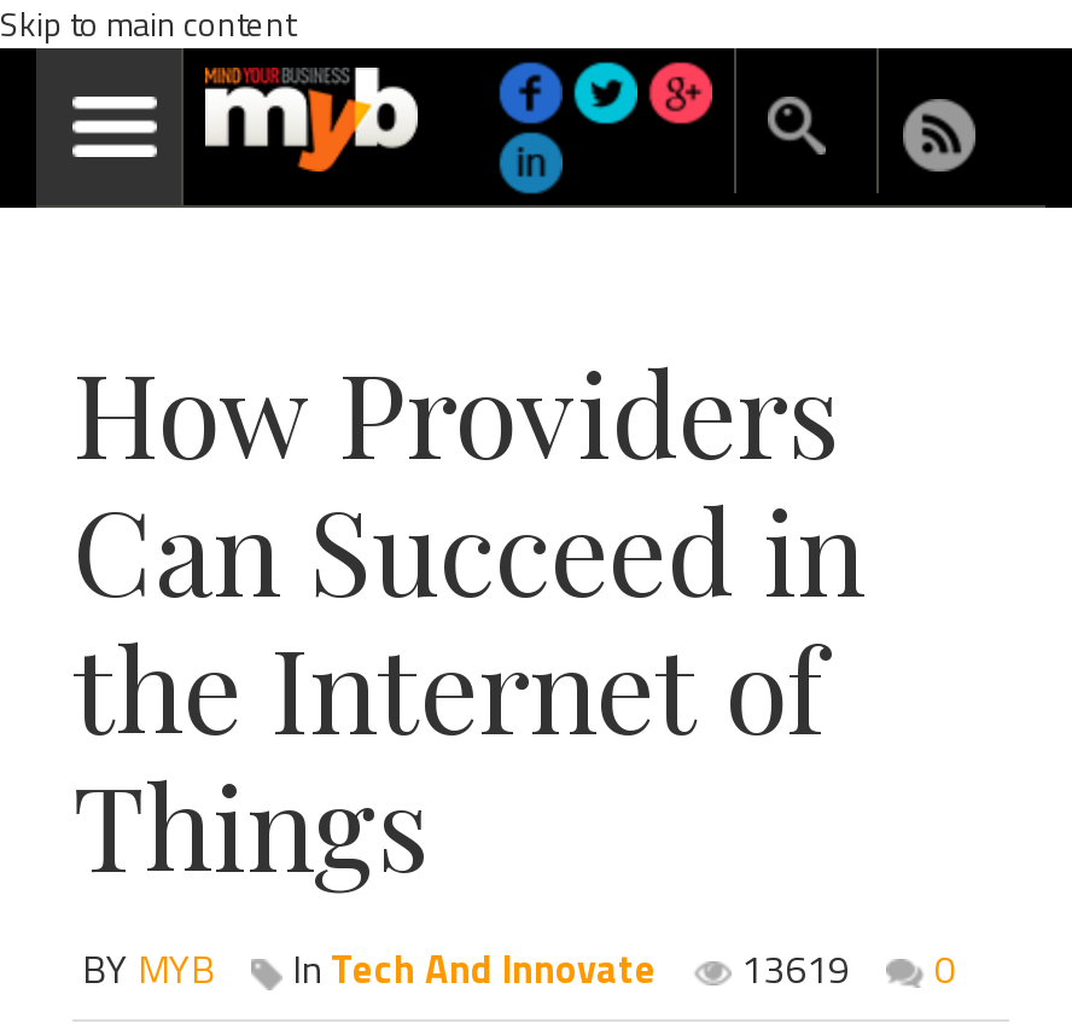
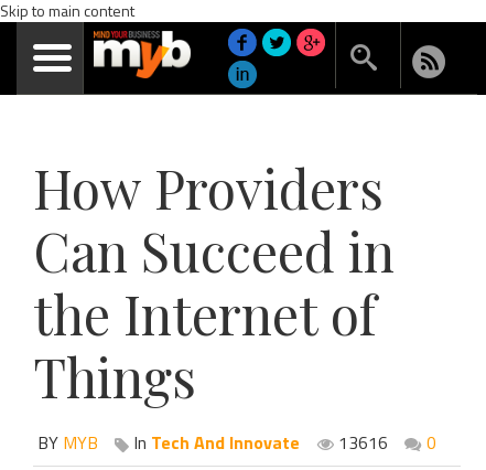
[72,940,956,998] BY MYB In Tech And Innovate 13619 0 -> [33,429,436,456] BY MYB In Tech And Innovate 13616 0

